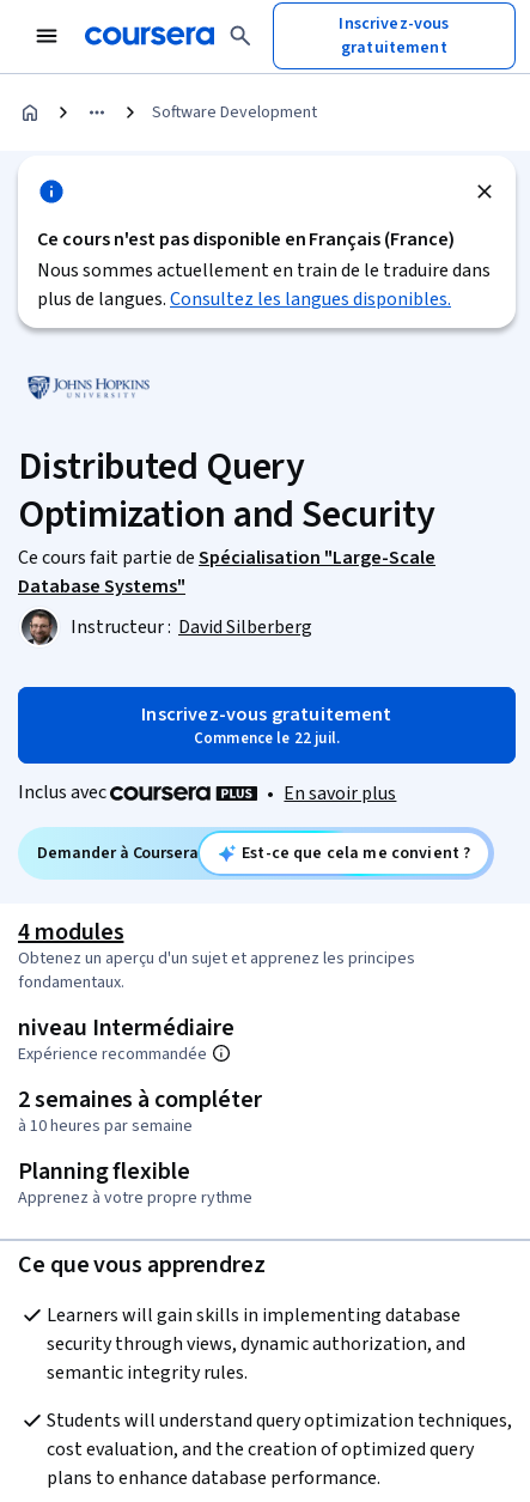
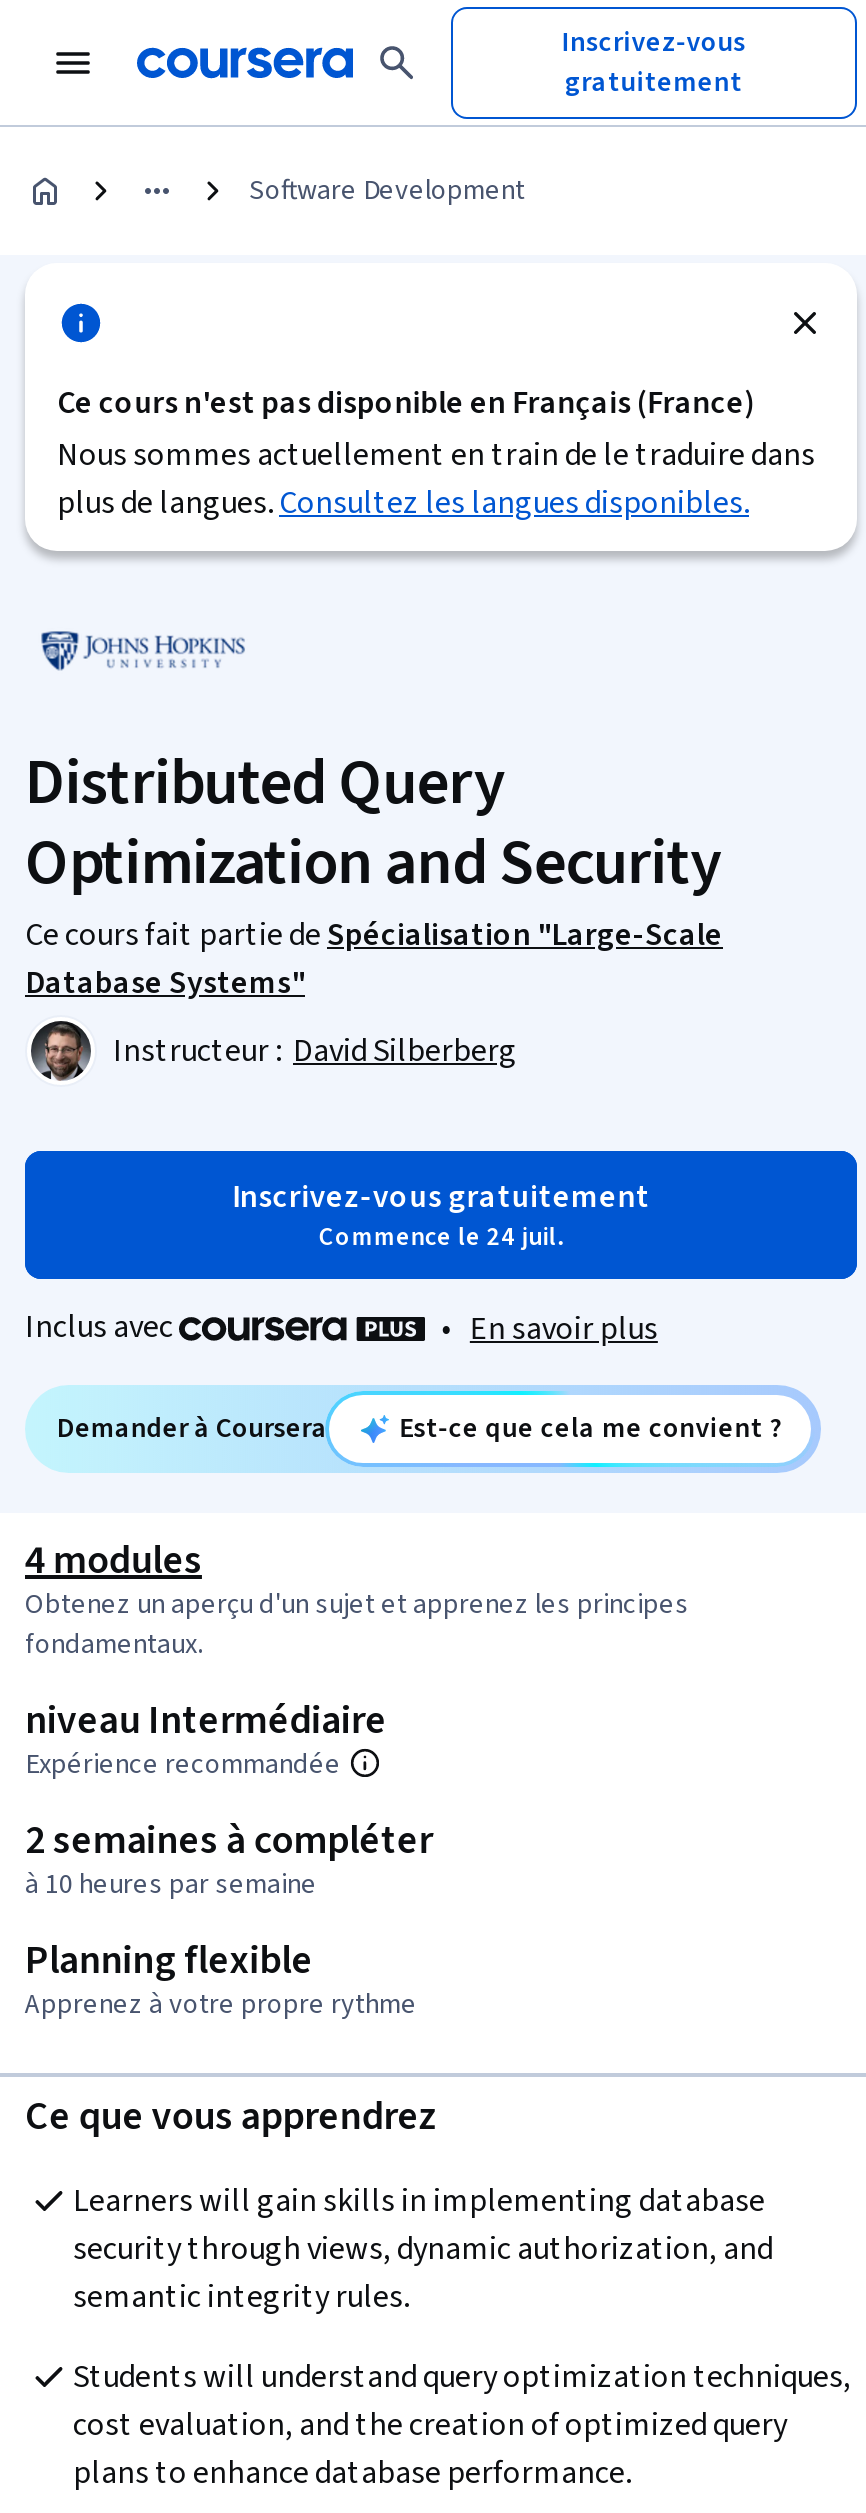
[194,728,340,749] Commence le 22 juil. -> [319,1219,563,1255] Commence le 24 juil.

